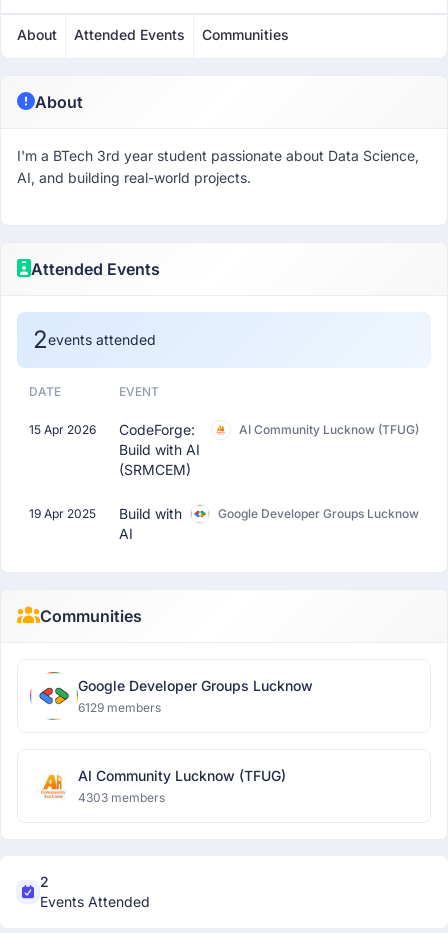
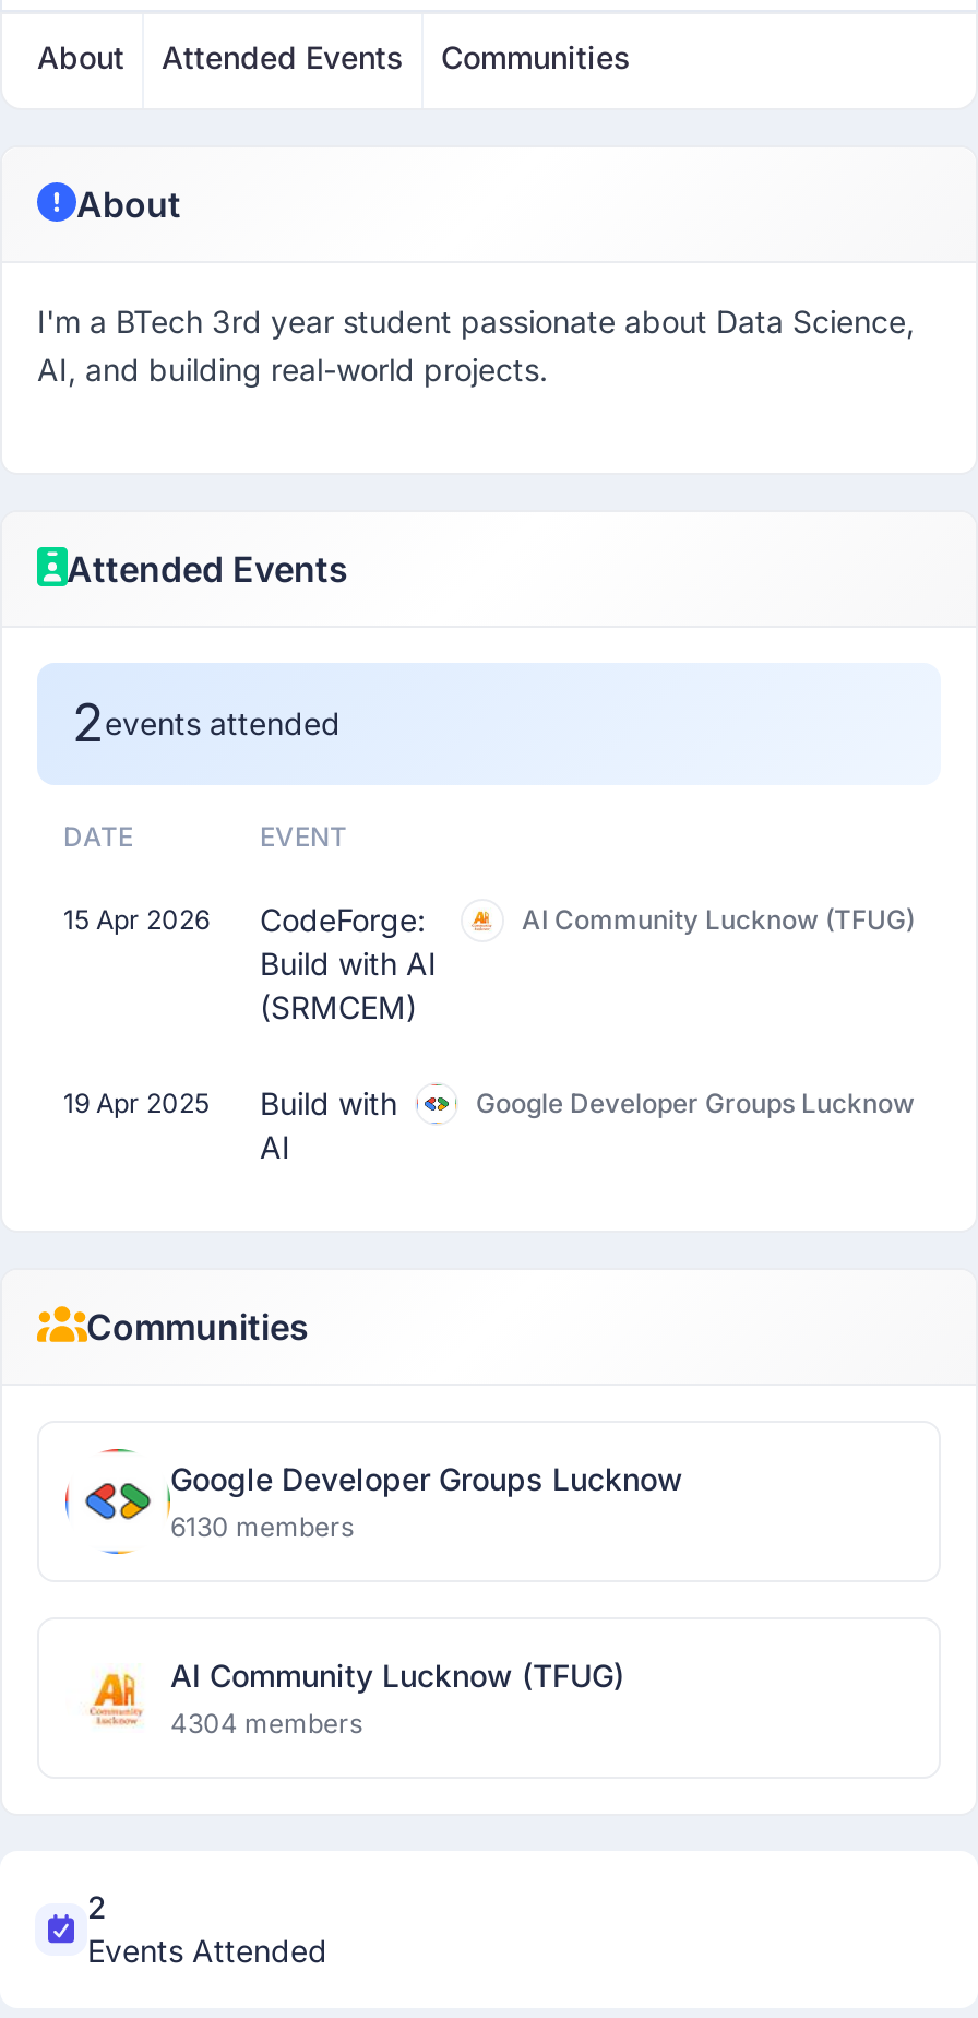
[78,700,161,715] 6129 members -> [170,1510,354,1543] 6130 members
[78,790,165,805] 4303 members -> [170,1707,362,1740] 4304 members

